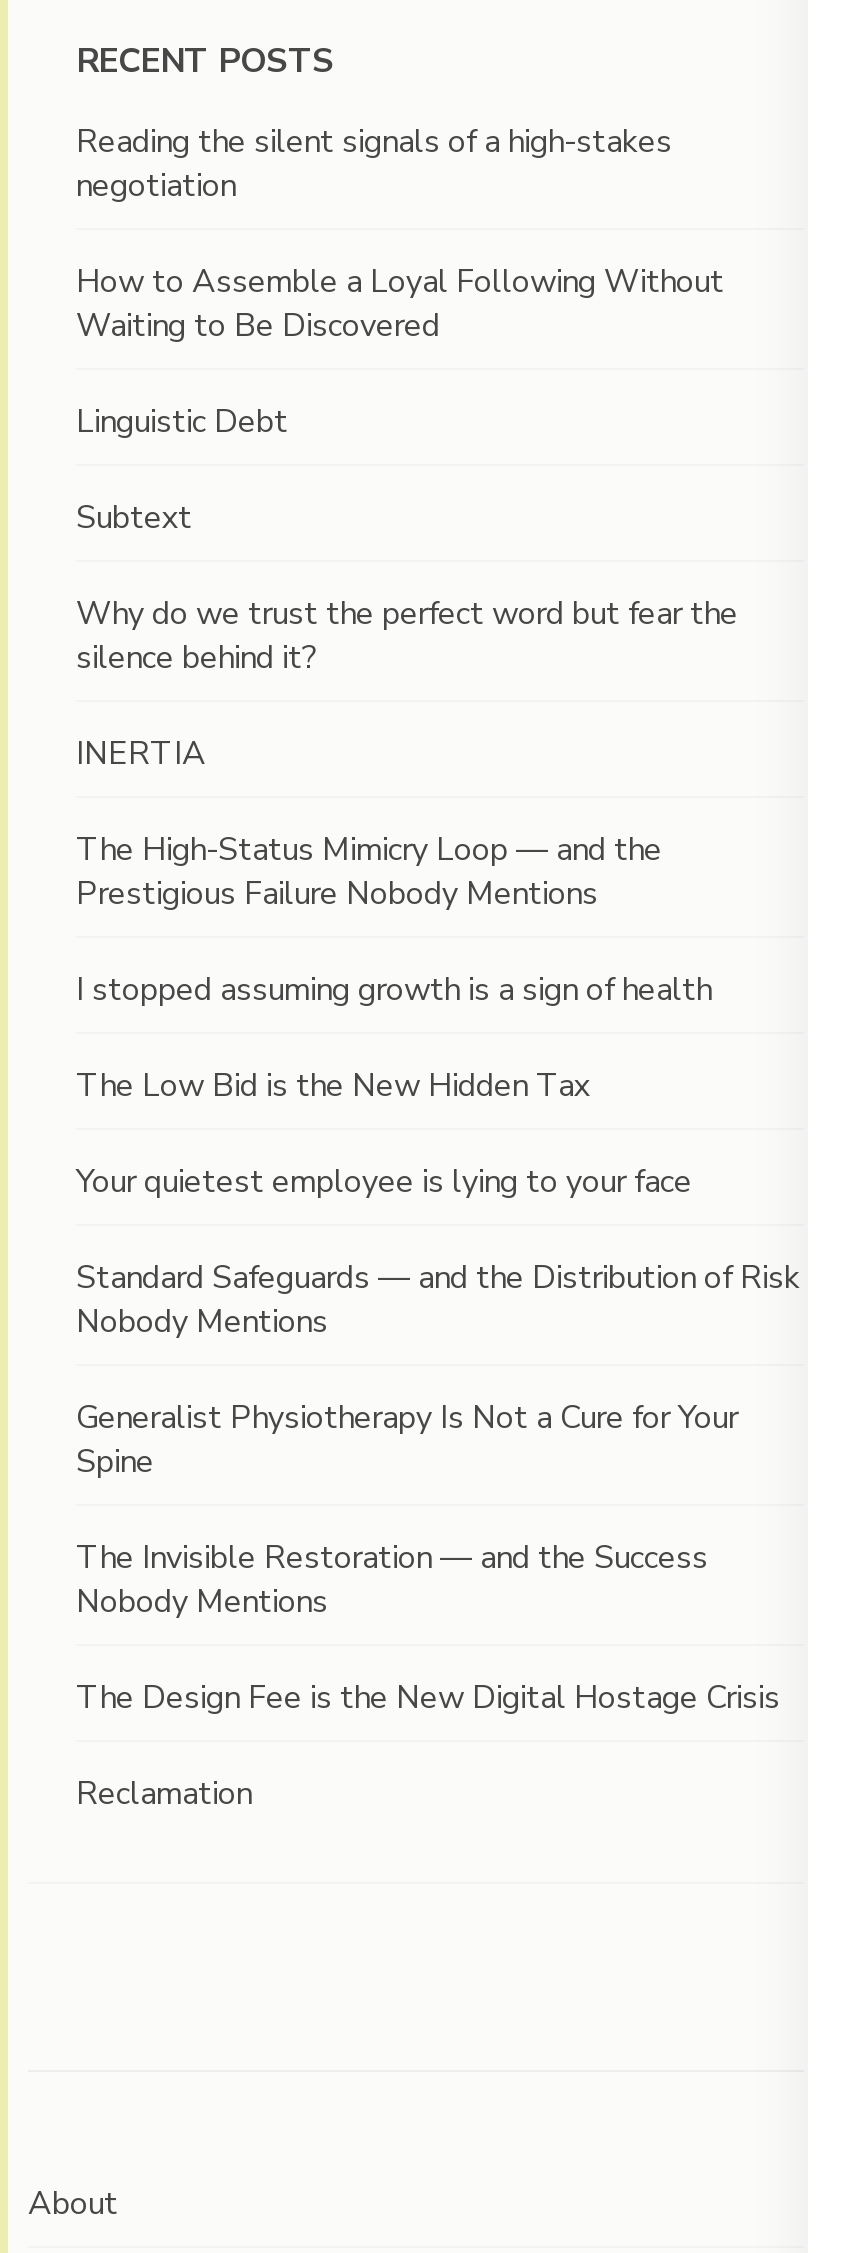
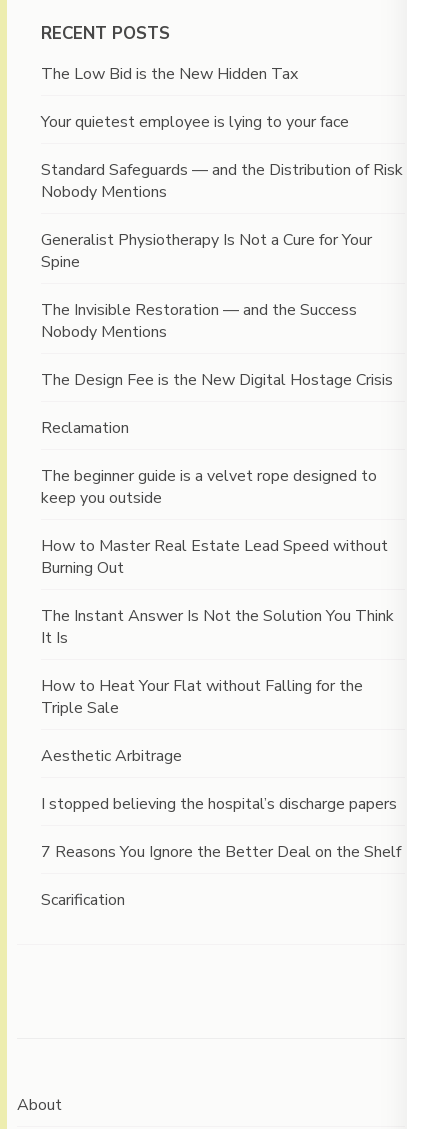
[76,121,738,1013] Reading the silent signals of a high-stakes | negotiation | How to Assemble a Loyal Following Without | Waiting to Be Discovered | Linguistic Debt | Subtext | Why do we trust the perfect word but fear the | silence behind it? | INERTIA | The High-Status Mimicry Loop — and the | Prestigious Failure Nobody Mentions | I stopped assuming growth is a sign of health -> none
moved [76,1065,800,1817] -> [41,63,403,439]: The Low Bid is the New Hidden Tax | Your quietest employee is lying to your face | Standard Safeguards — and the Distribution of Risk | ... | The Design Fee is the New Digital Hostage Crisis | Reclamation
none -> [41,465,401,911] The beginner guide is a velvet rope designed to | keep you outside | How to Master Real Estate Lead Speed without | Burning Out | The Instant Answer Is Not the Solution You Think | It Is | How to Heat Your Flat without Falling for the | Triple Sale | Aesthetic Arbitrage | I stopped believing the hospital’s discharge papers | 7 Reasons You Ignore the Better Deal on the Shelf | Scarification

